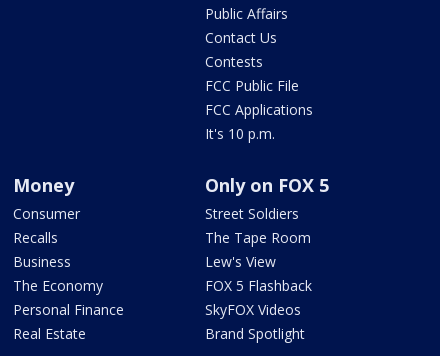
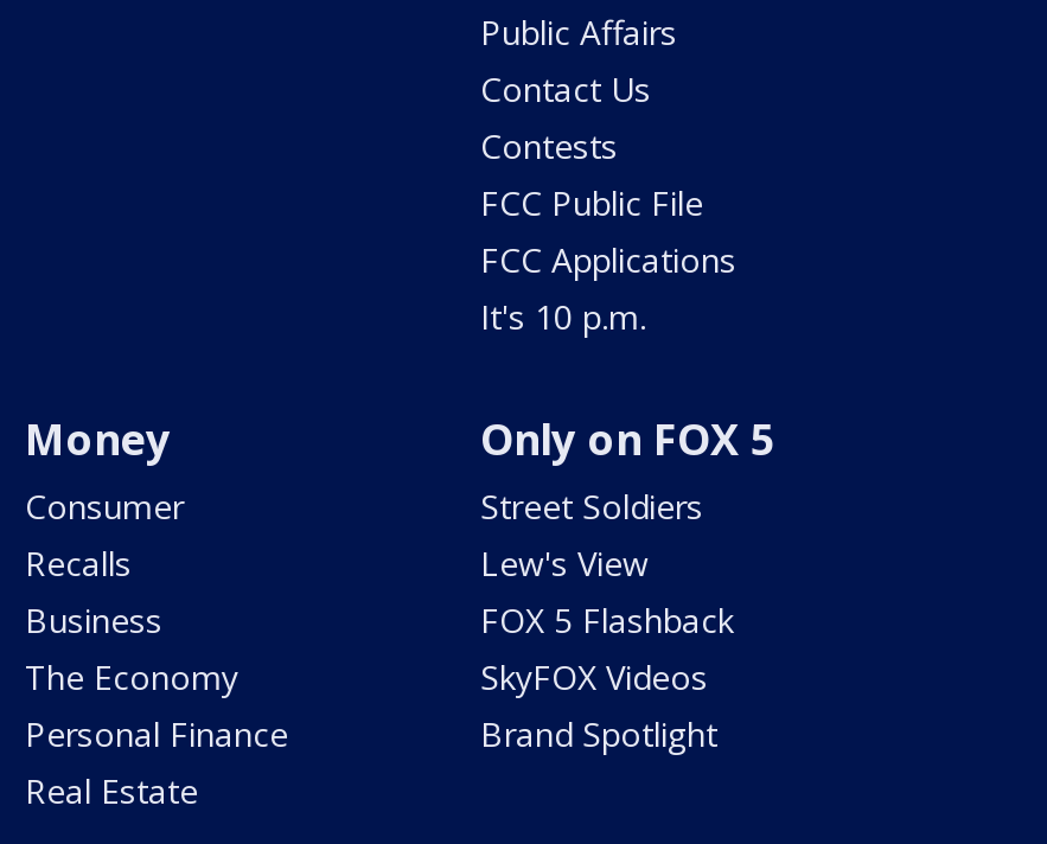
[205,228,311,247] The Tape Room -> none
moved [205,252,312,343] -> [480,541,734,757]: Lew's View | FOX 5 Flashback | SkyFOX Videos | Brand Spotlight

